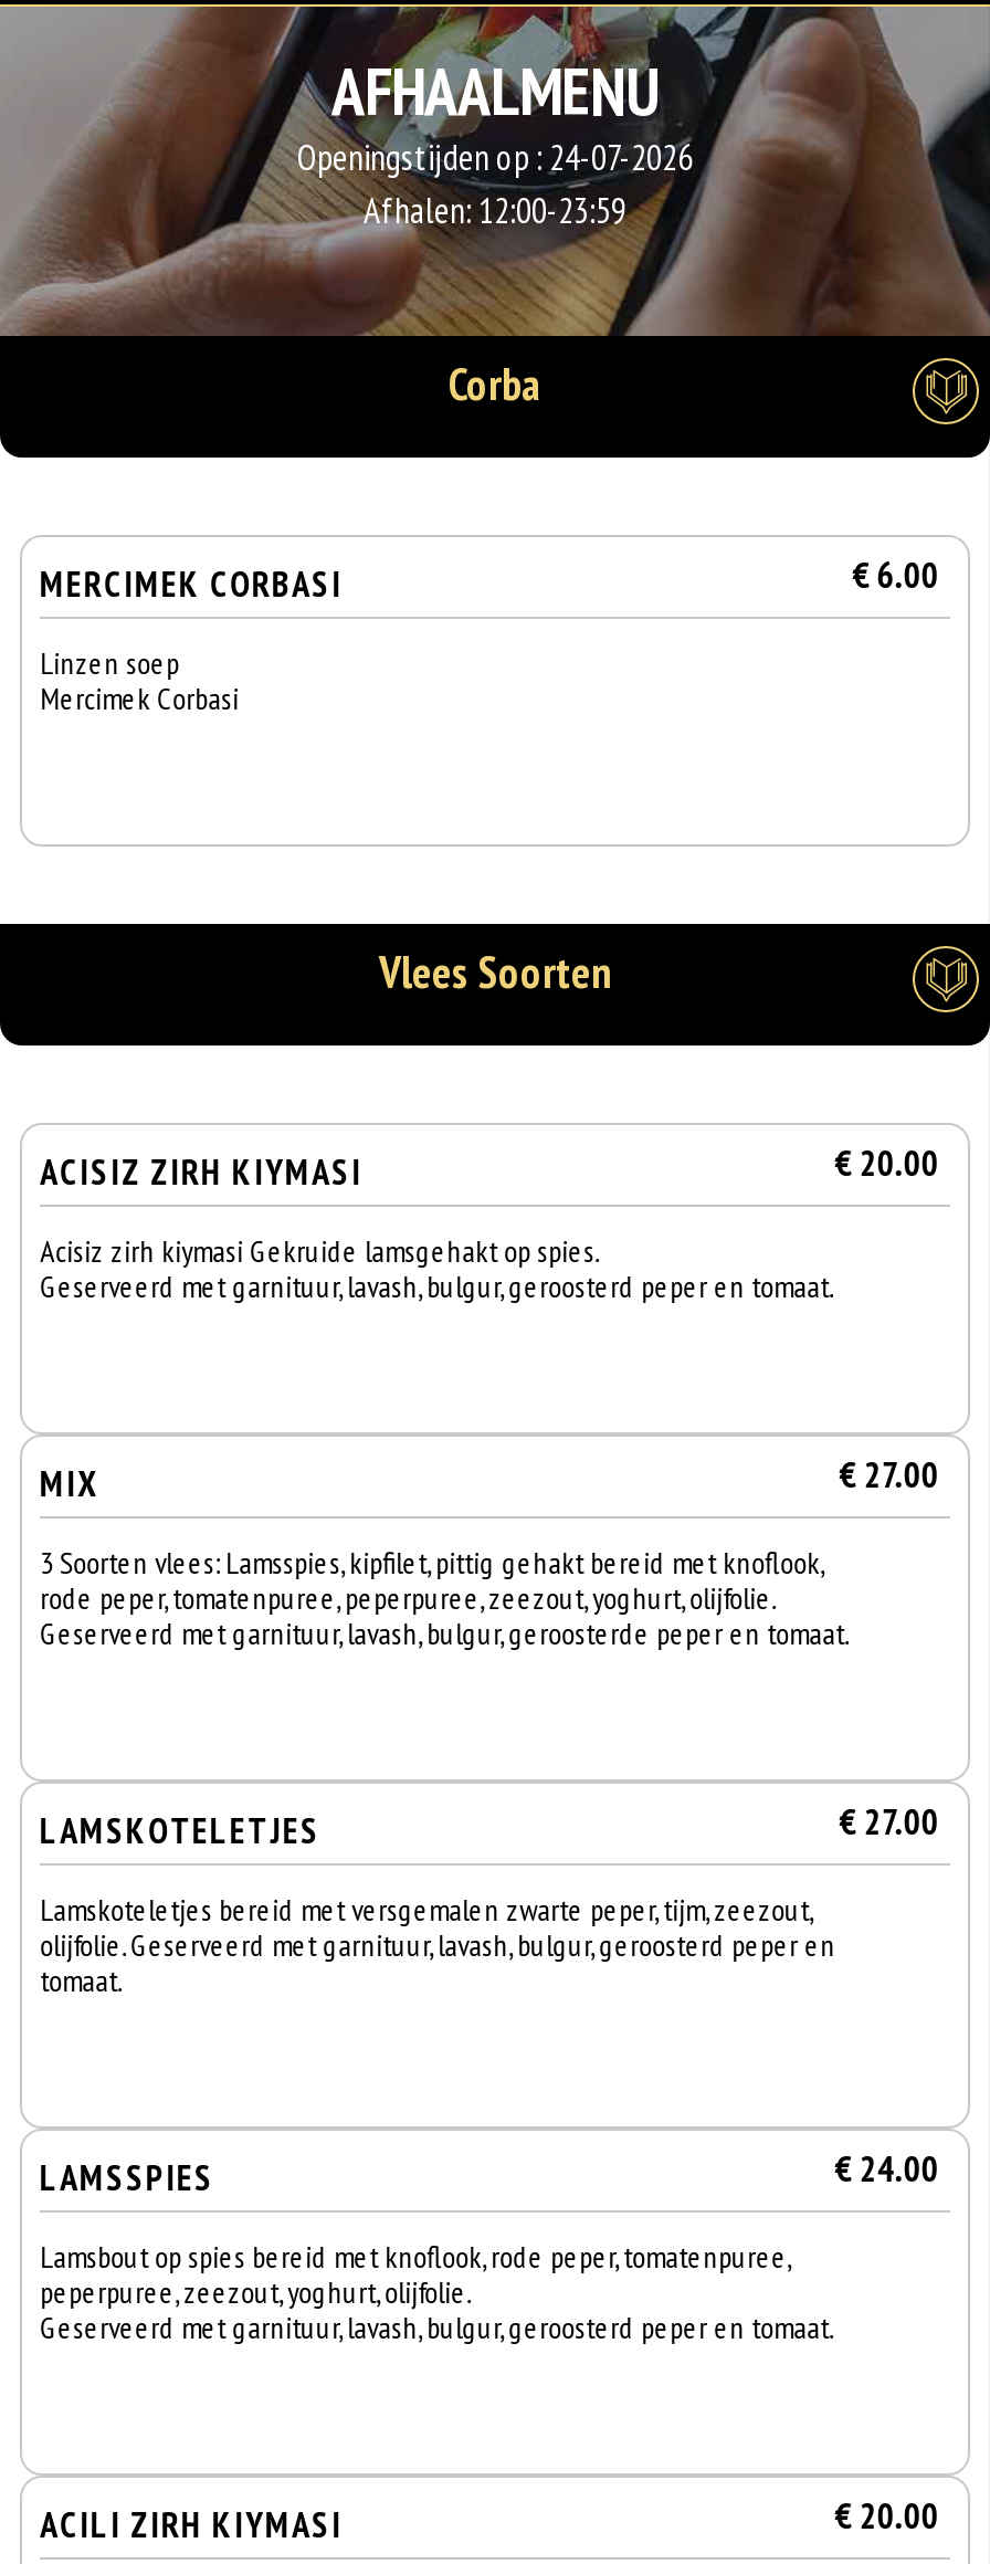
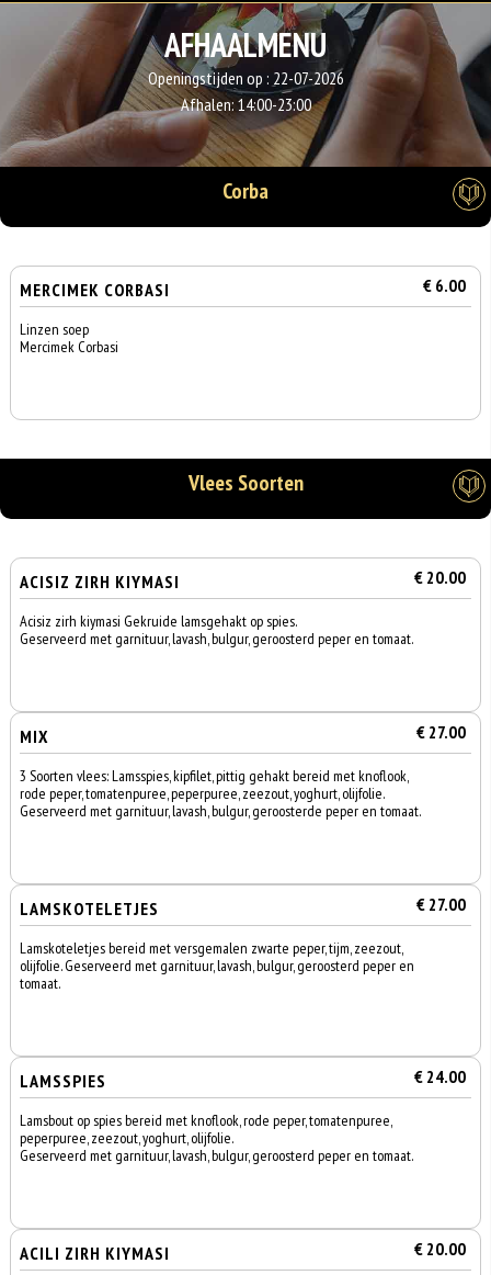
[297,135,693,179] Openingstijden op : 24-07-2026 -> [147,67,344,89] Openingstijden op : 22-07-2026
[364,188,626,232] Afhalen: 12:00-23:59 -> [180,93,311,115] Afhalen: 14:00-23:00

